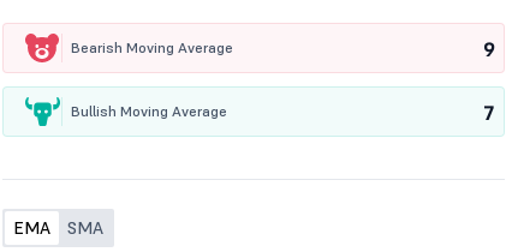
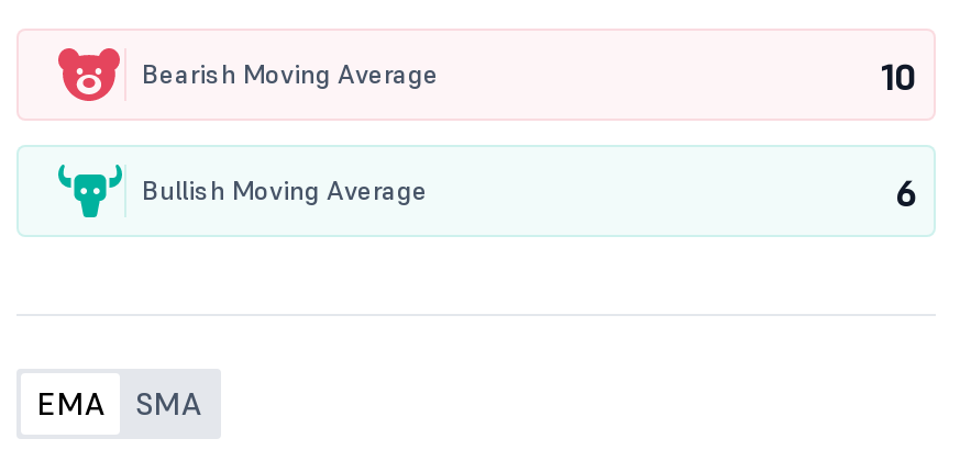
[483,37,494,61] 9 -> [881,55,916,99] 10
[483,101,494,125] 7 -> [896,171,916,215] 6

